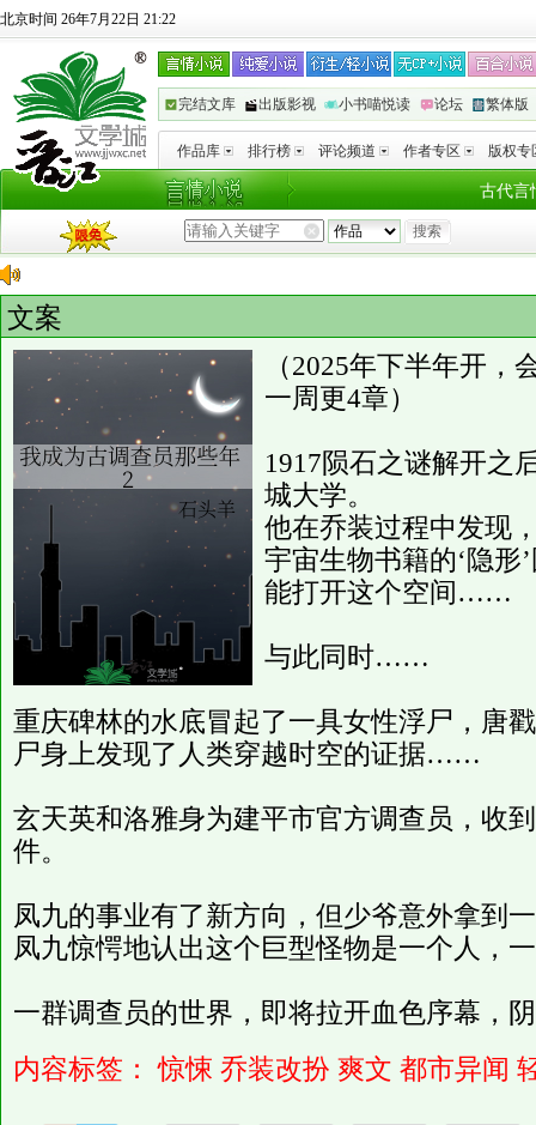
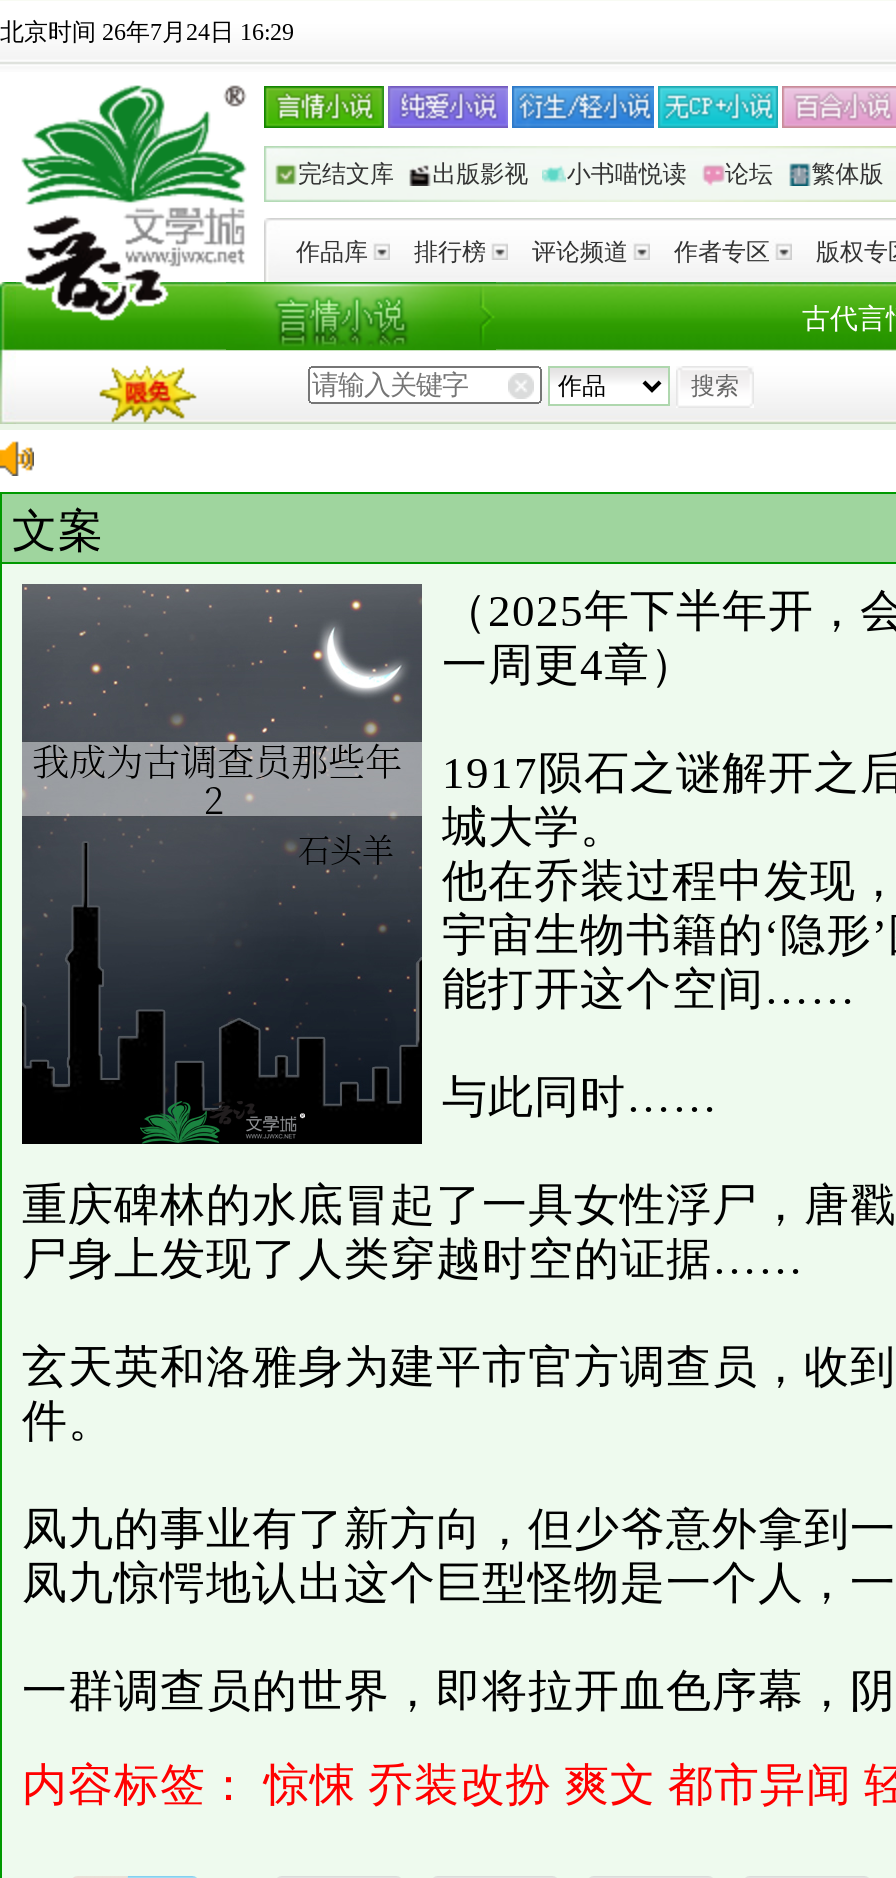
[0,11,176,28] 北京时间 26年7月22日 21:22 -> [0,18,294,46] 北京时间 26年7月24日 16:29

